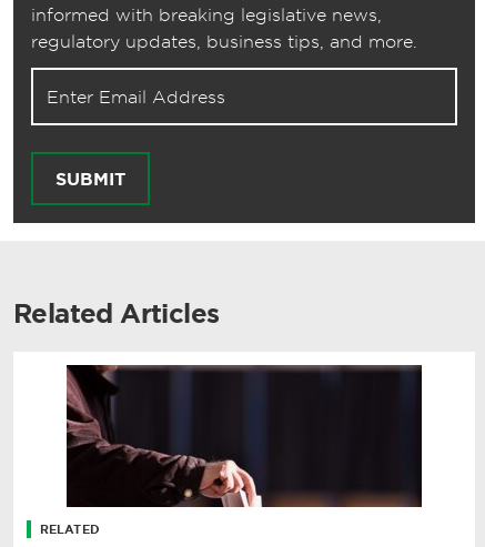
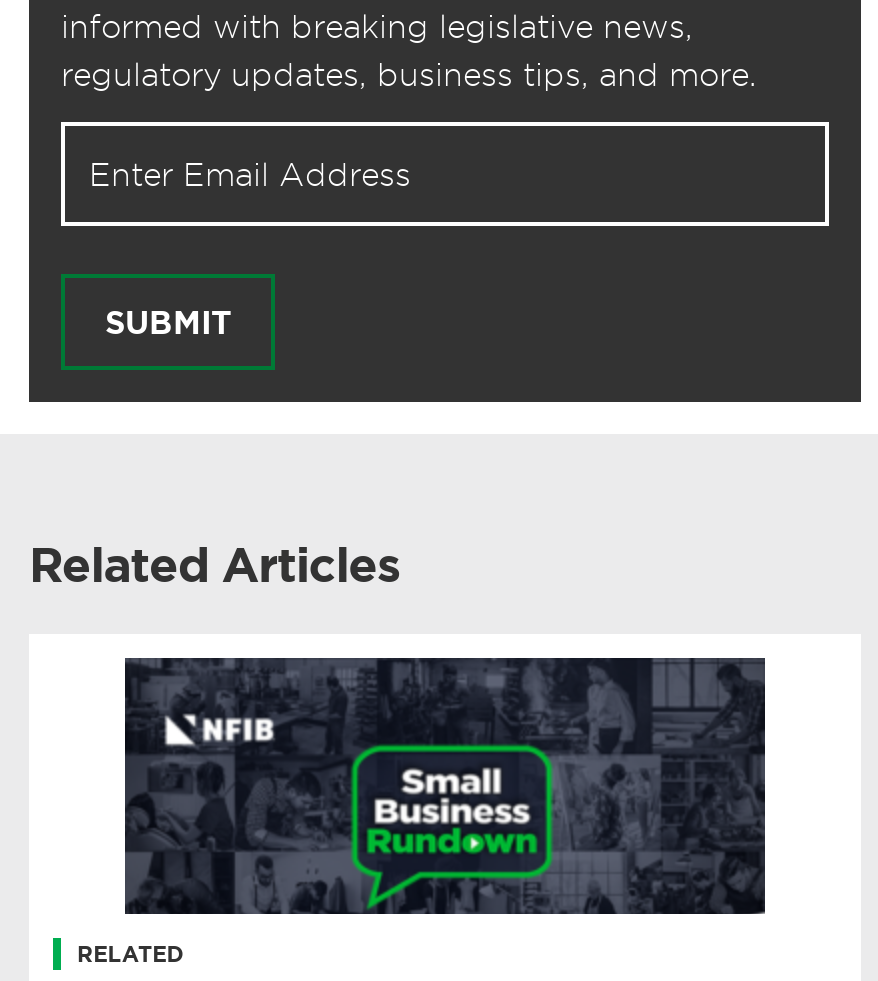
[65,364,421,507] [image] -> [123,656,765,916] [image]

